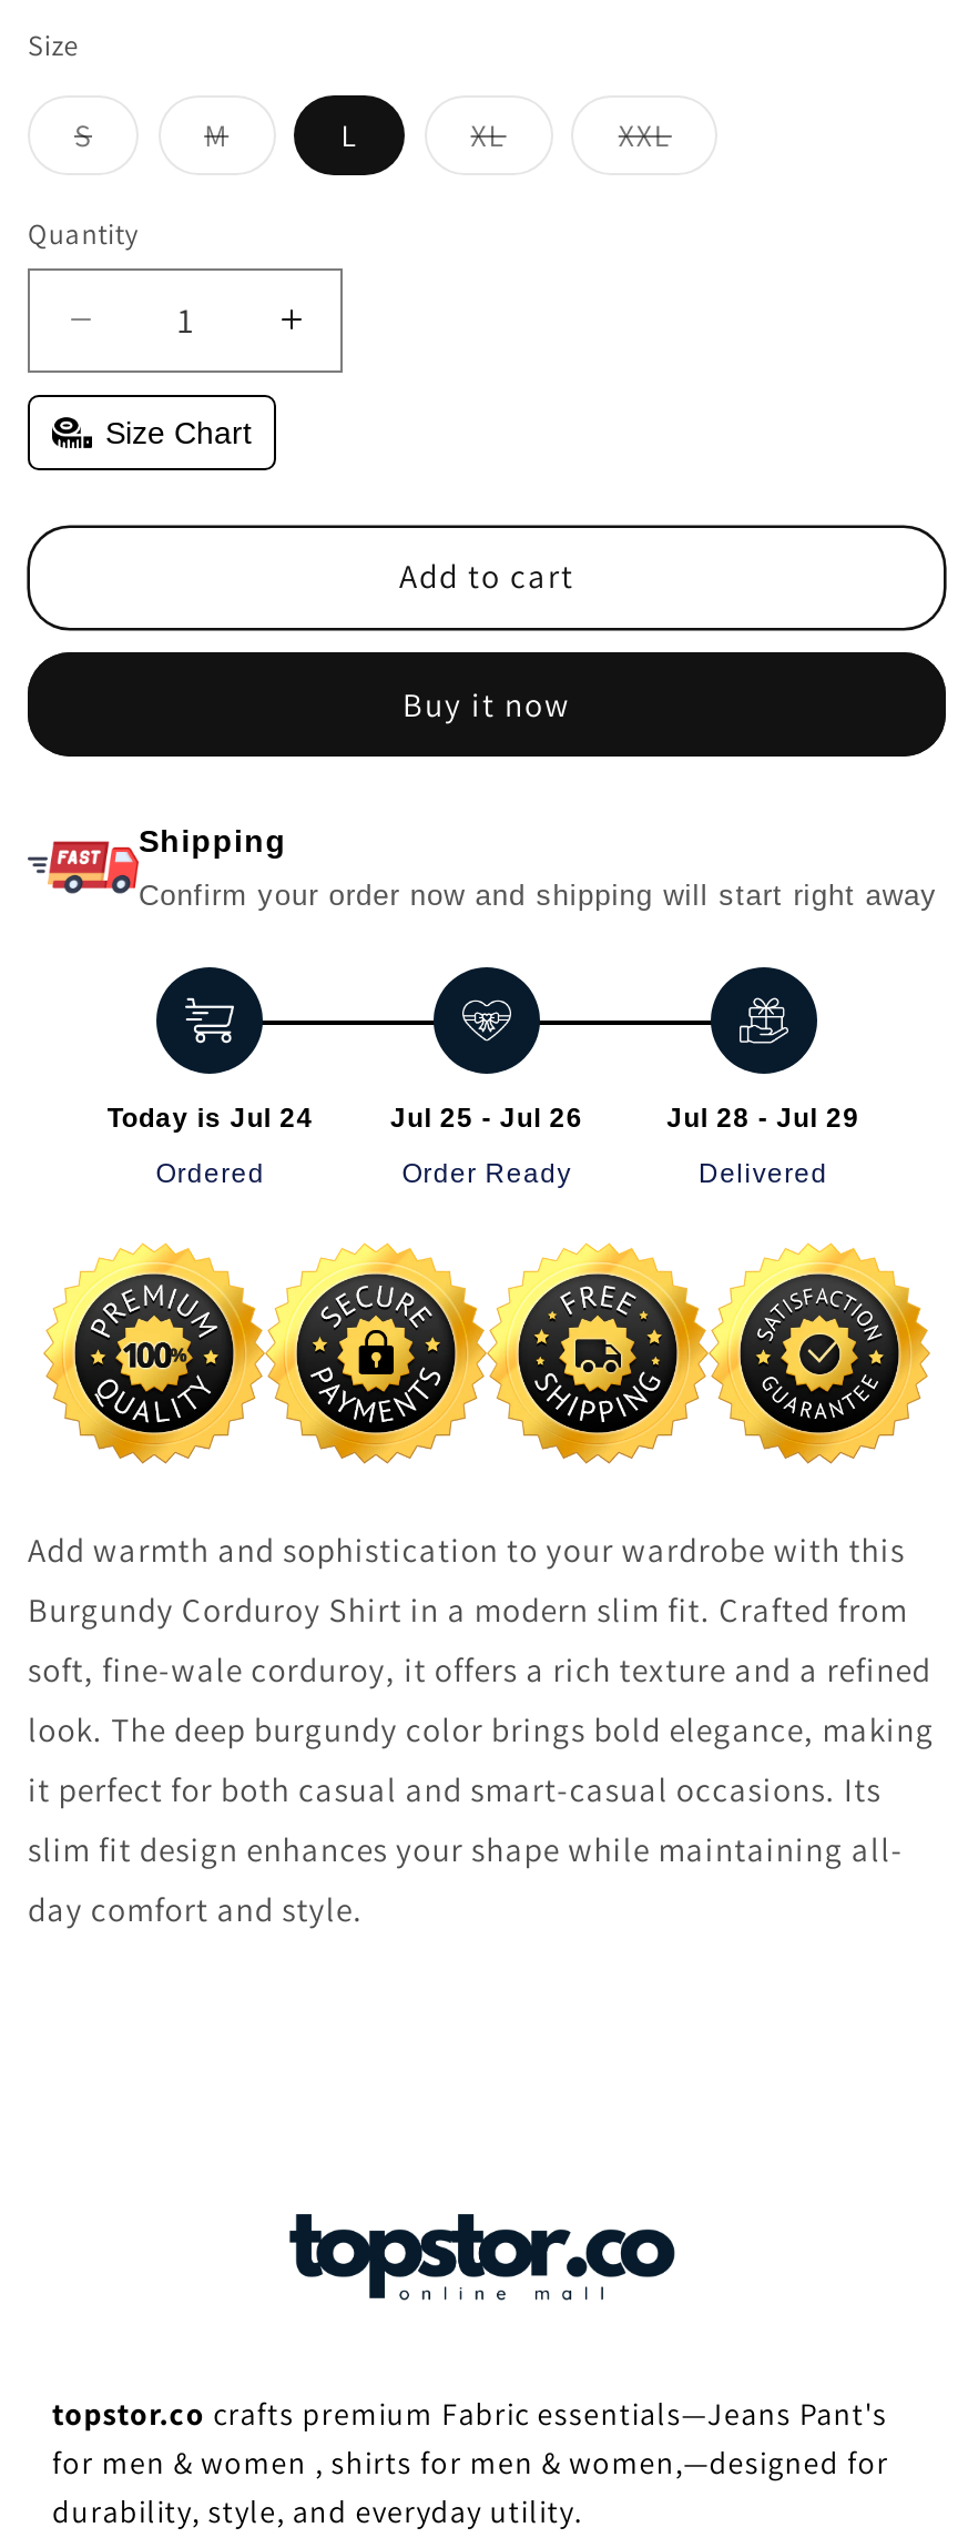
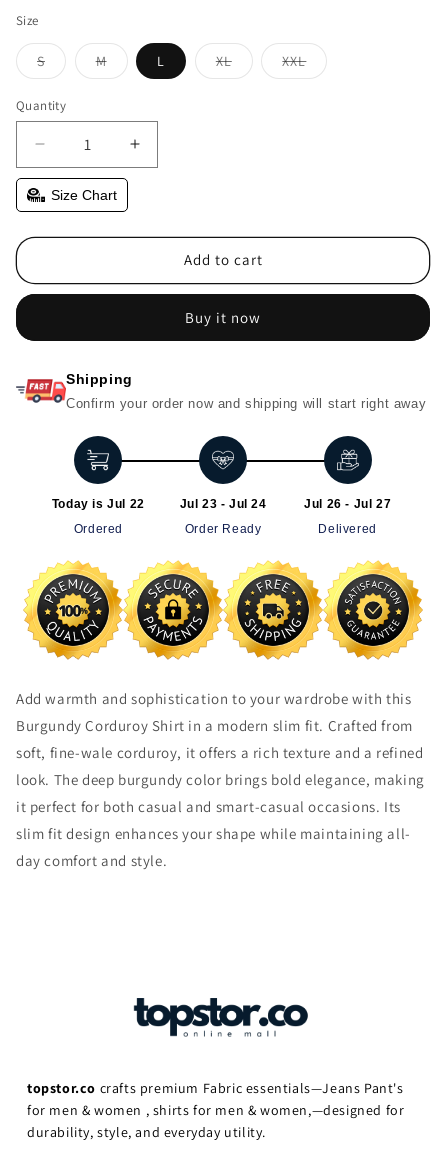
[107,1102,313,1133] Today is Jul 24 -> [52,496,145,510] Today is Jul 22
[390,1102,583,1133] Jul 25 - Jul 26 -> [179,496,266,510] Jul 23 - Jul 24
[667,1102,860,1133] Jul 28 - Jul 29 -> [304,496,391,510] Jul 26 - Jul 27

